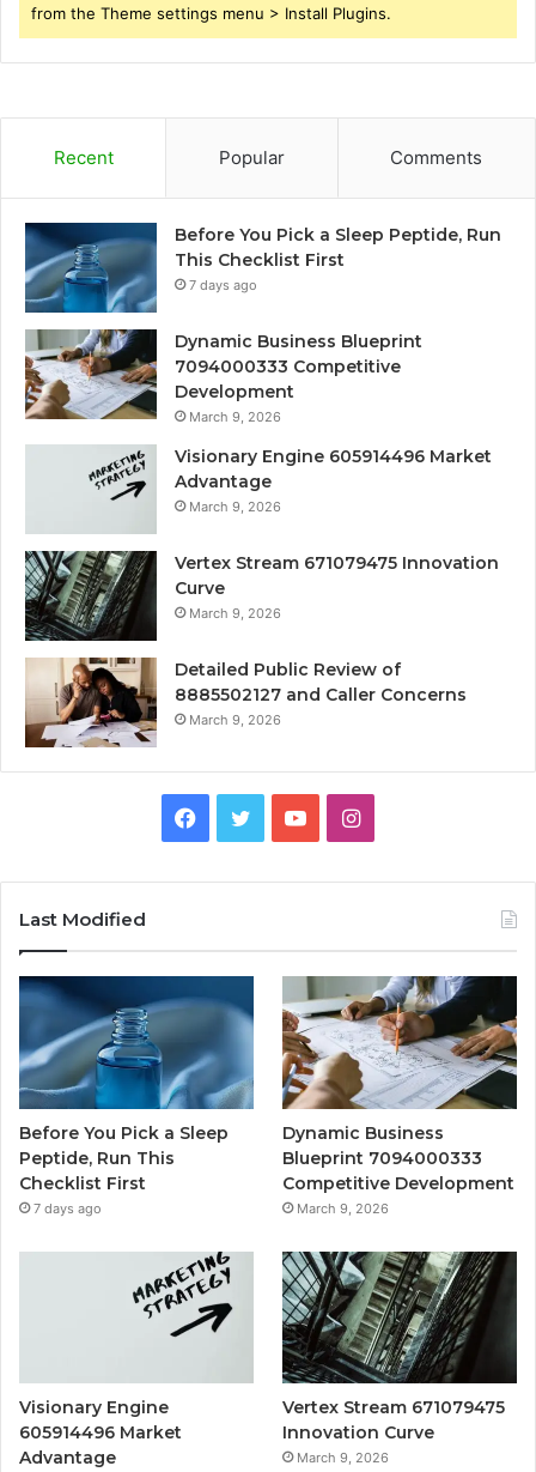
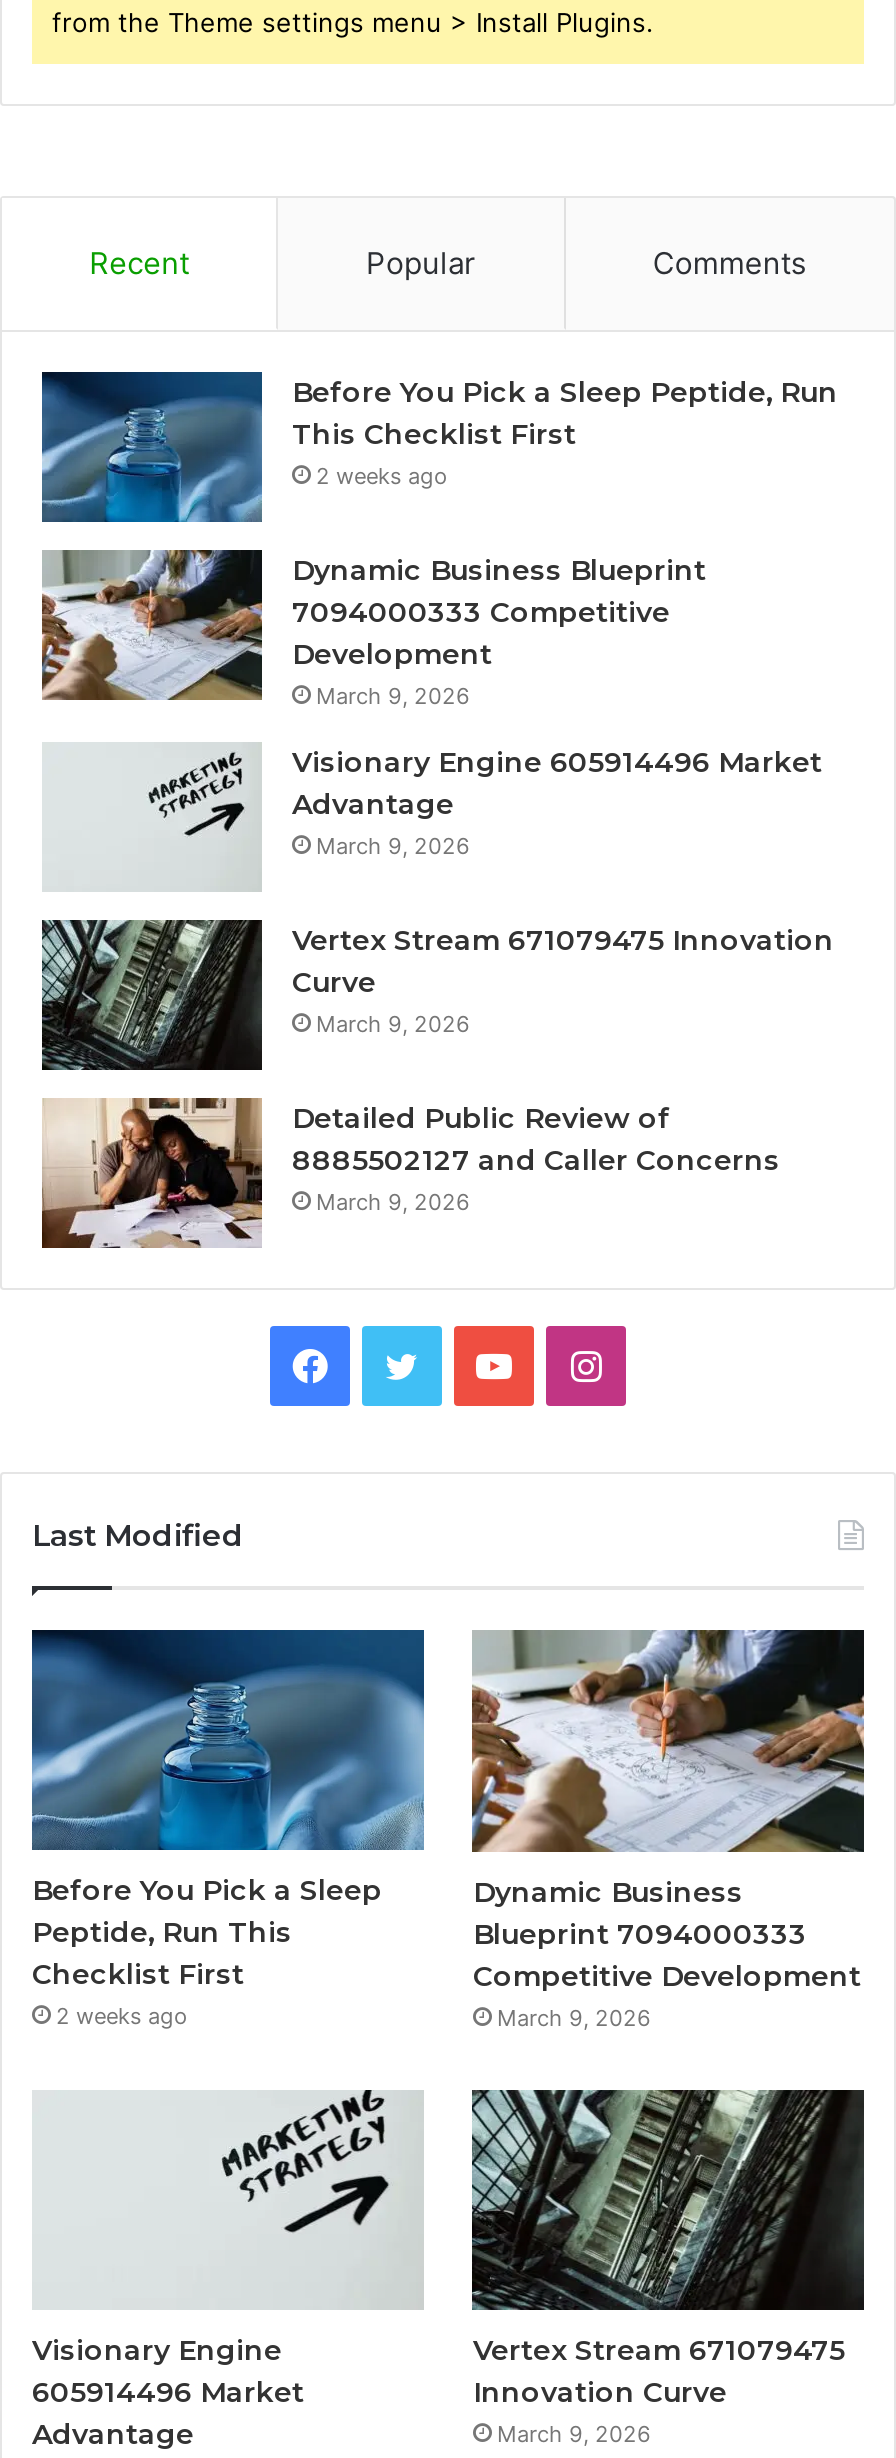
[189,277,257,294] 7 days ago -> [316,463,448,491] 2 weeks ago
[33,1200,102,1216] 7 days ago -> [56,2003,188,2031] 2 weeks ago

